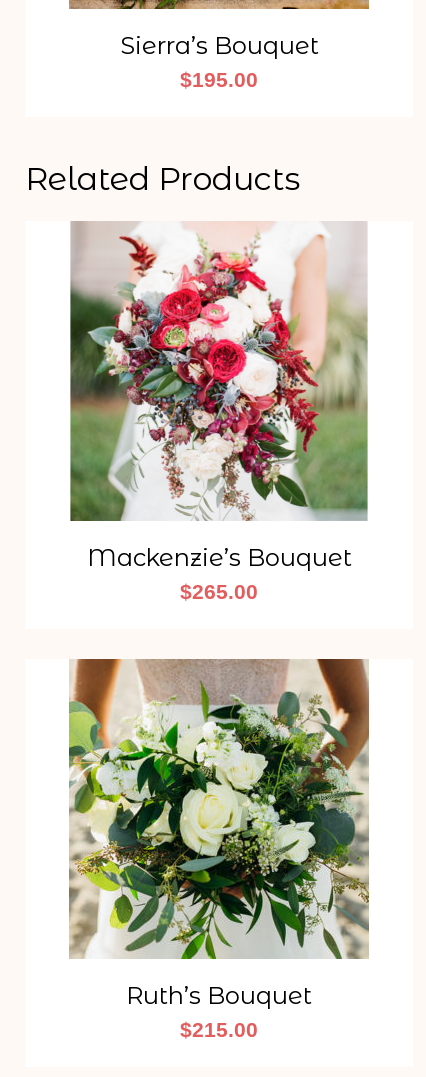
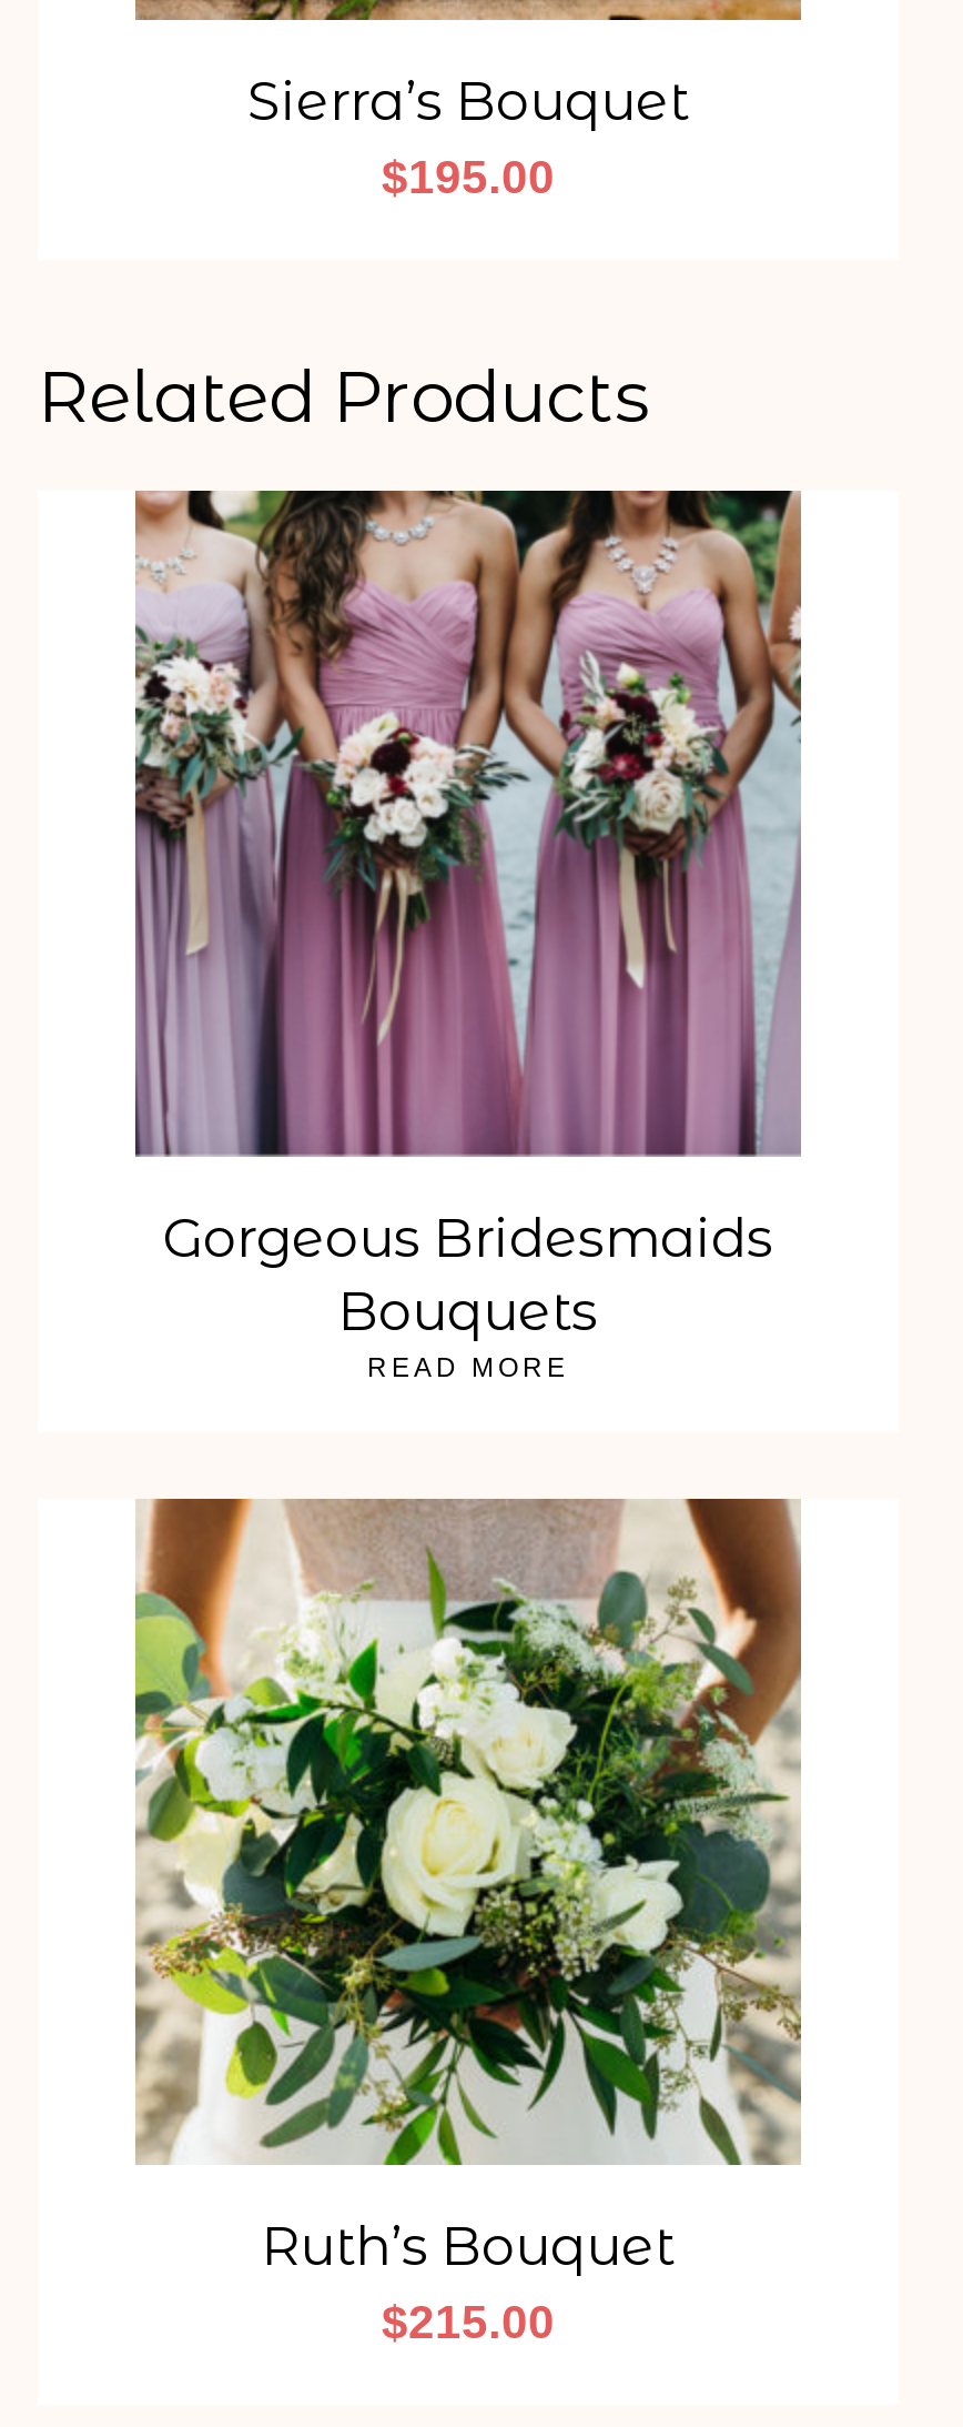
[70,221,369,603] [image] | Mackenzie’s Bouquet | $265.00 -> [133,489,803,1383] [image] | Gorgeous Bridesmaids | Bouquets | READ MORE

